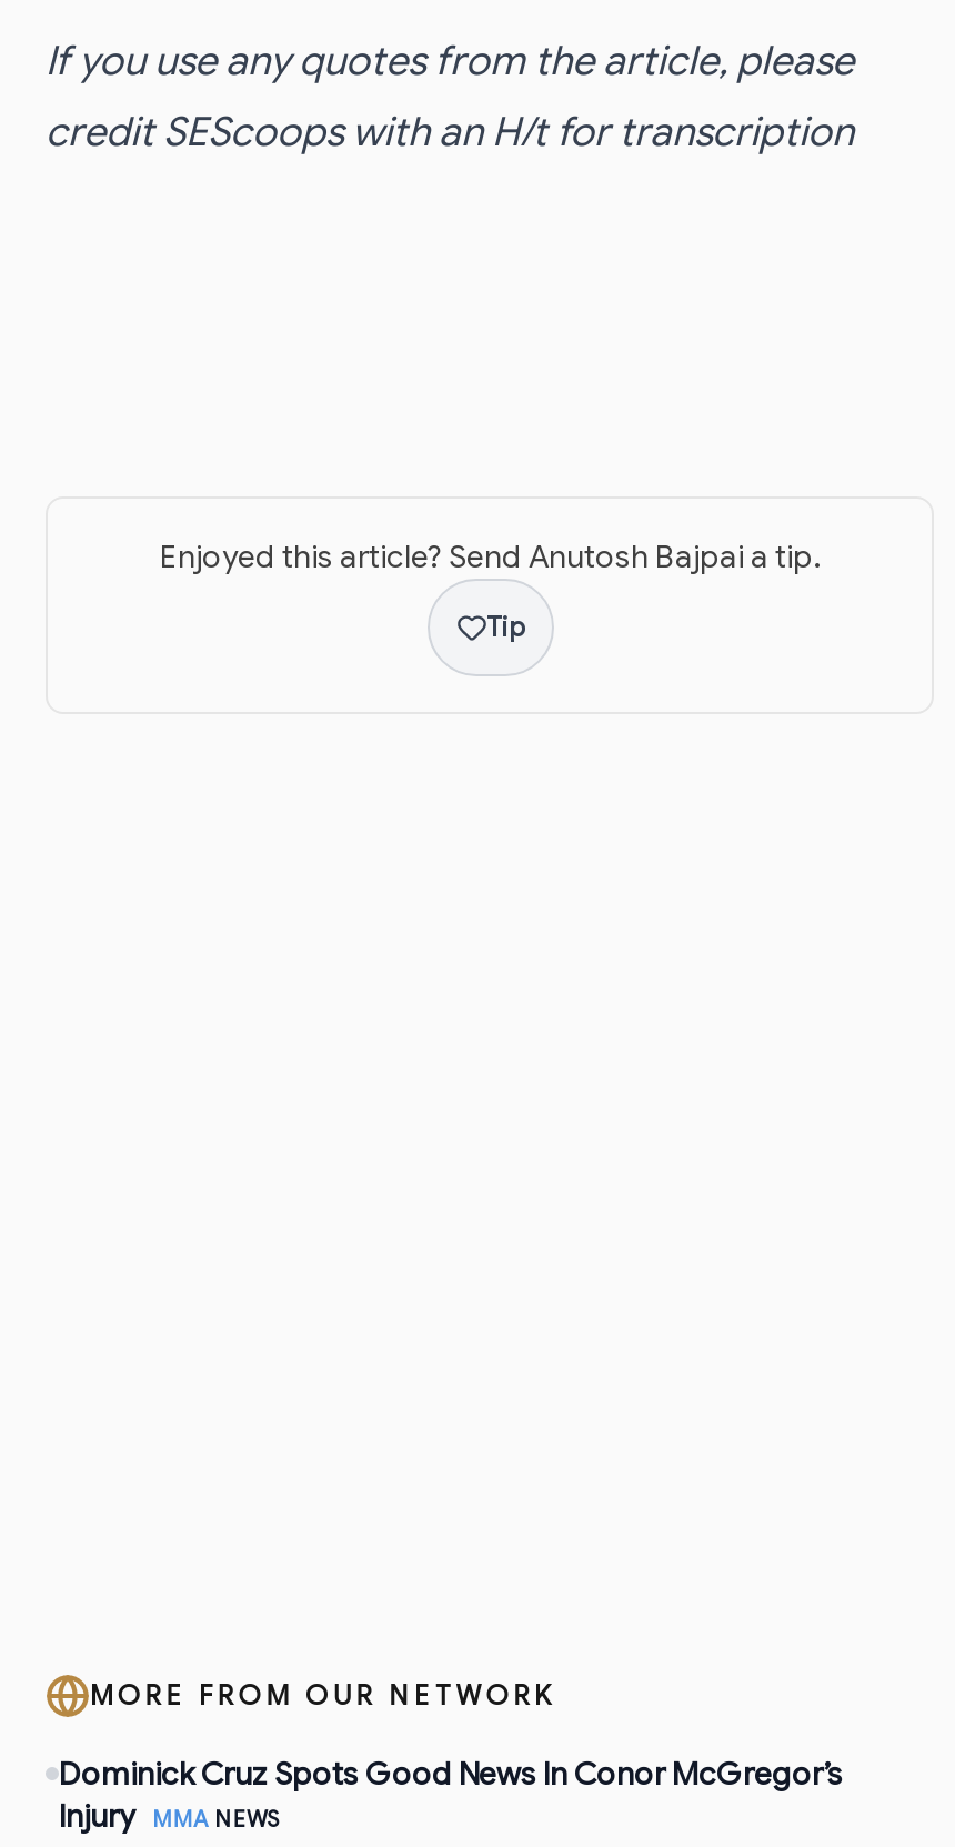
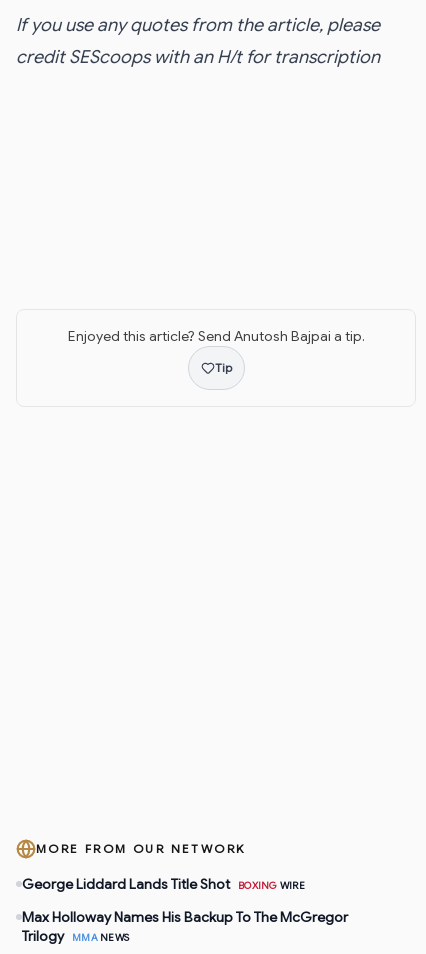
[59,1754,843,1836] Dominick Cruz Spots Good News In Conor McGregor’s | Injury -> [22,875,348,945] George Liddard Lands Title Shot | BOXING WIRE | Max Holloway Names His Backup To The McGregor | Trilogy

